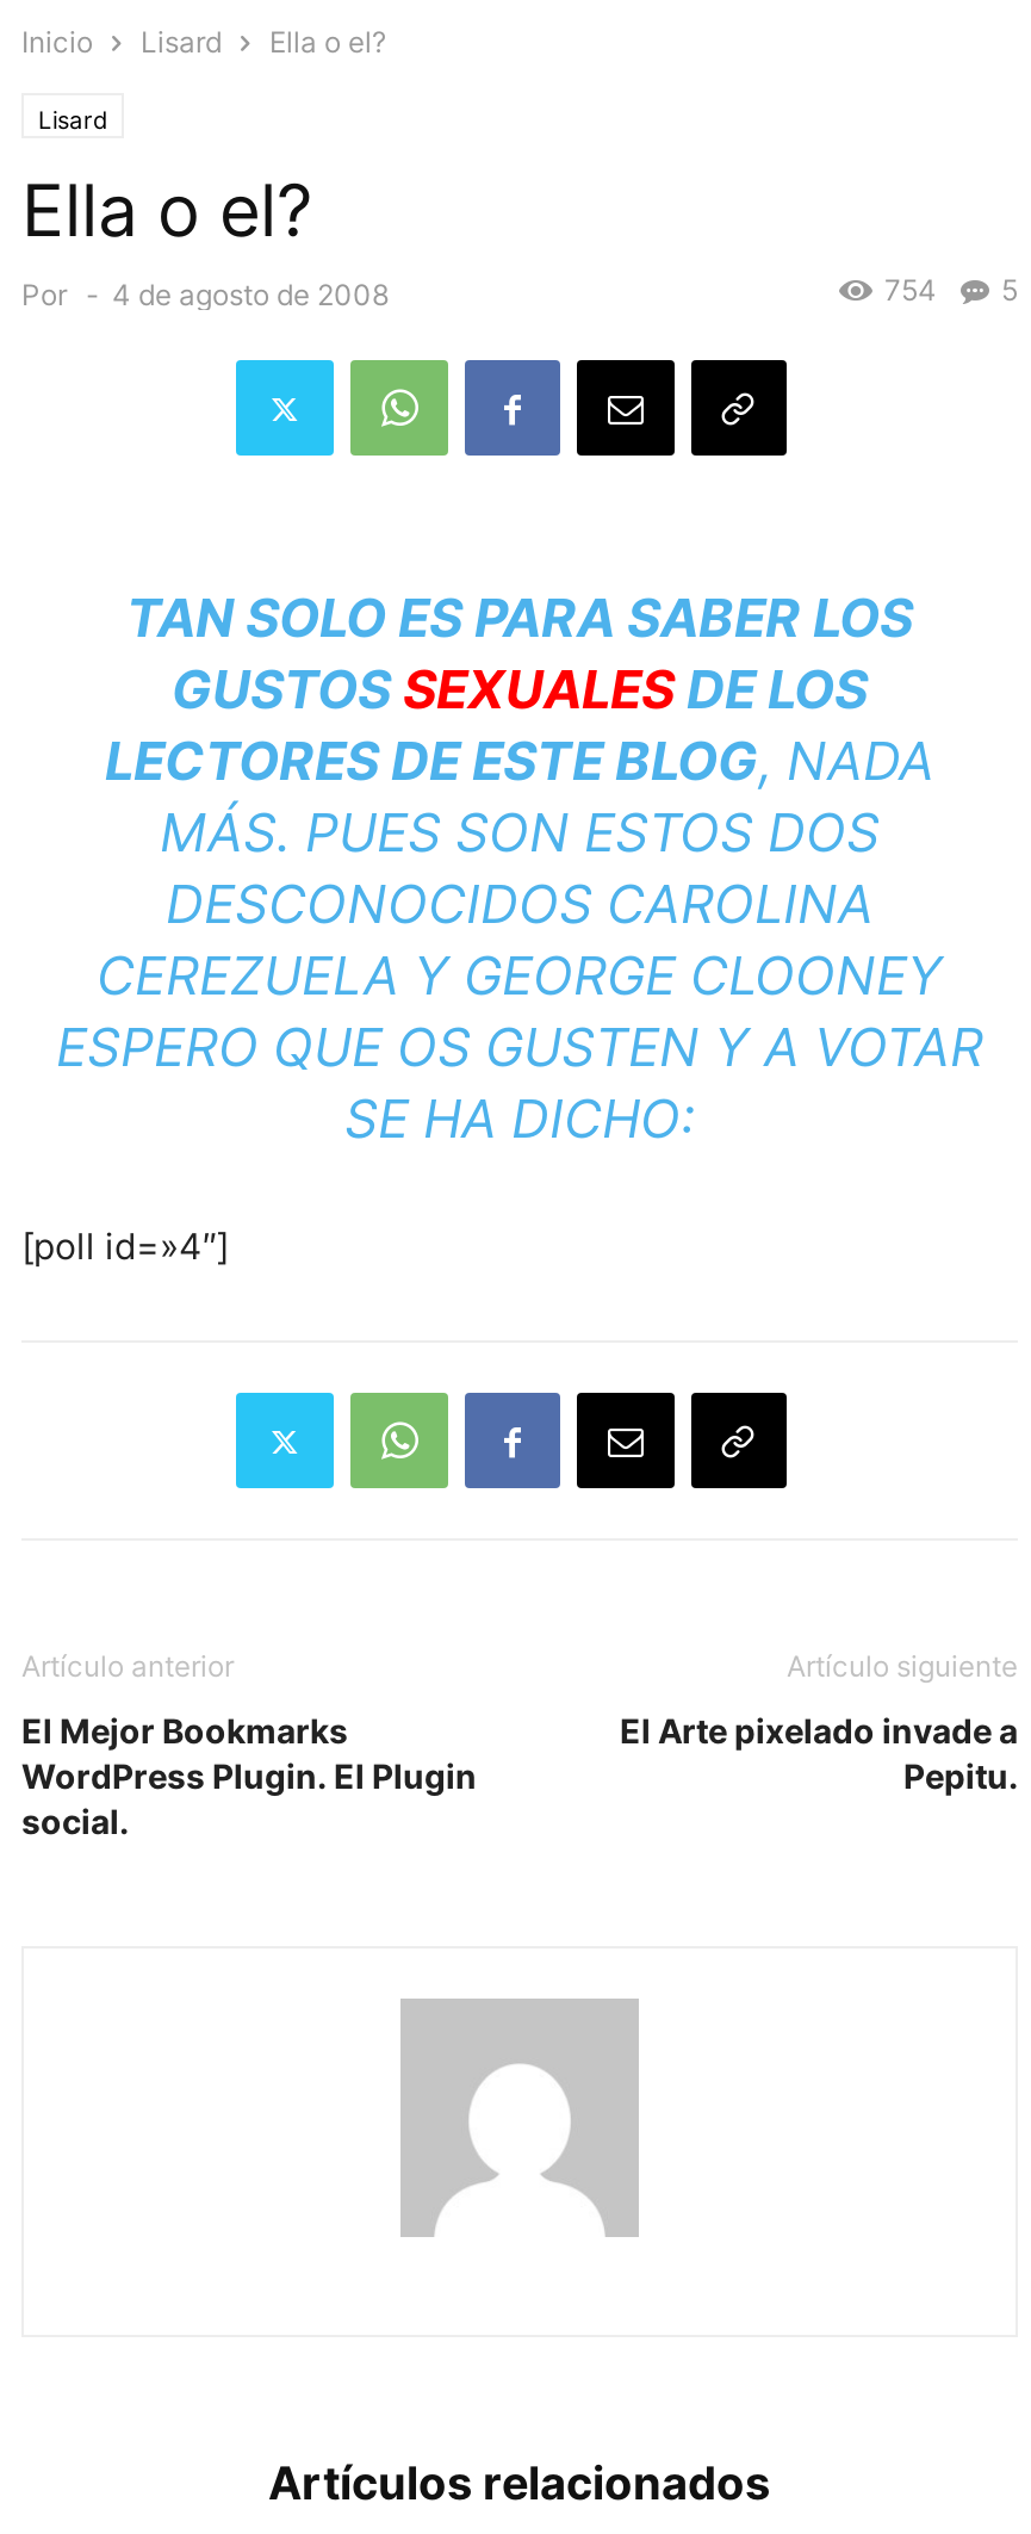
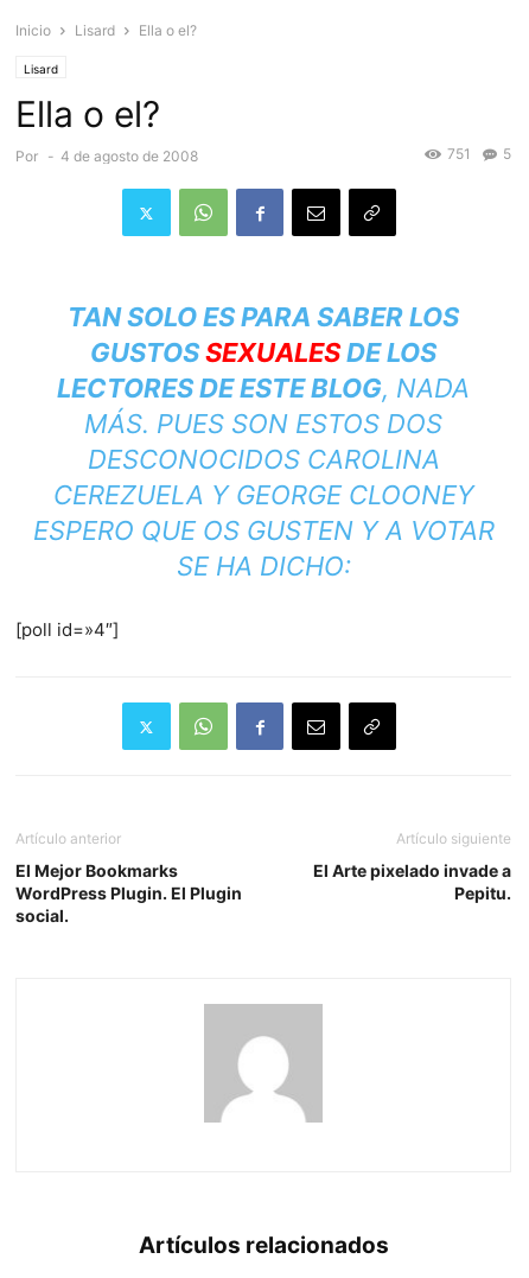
[884,272,1018,308] 754 5 -> [447,145,511,163] 751 5

